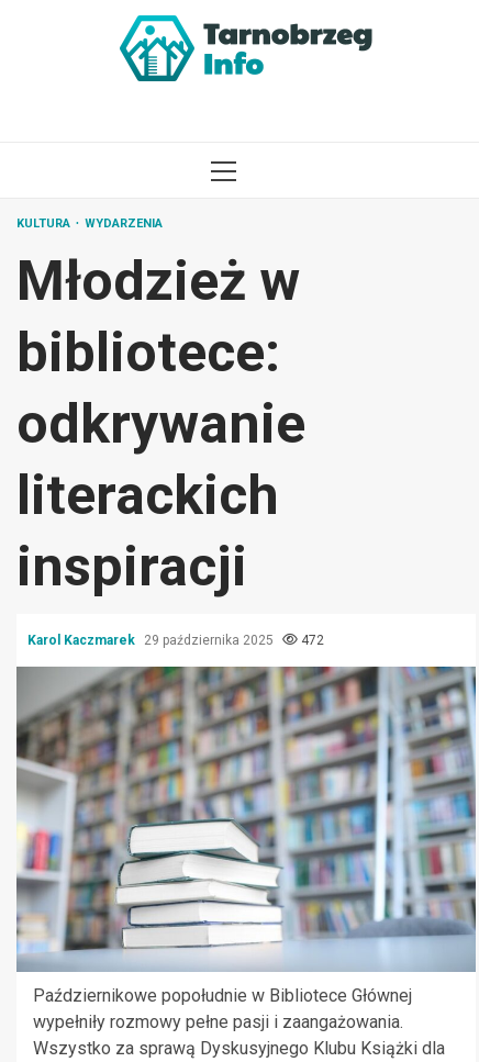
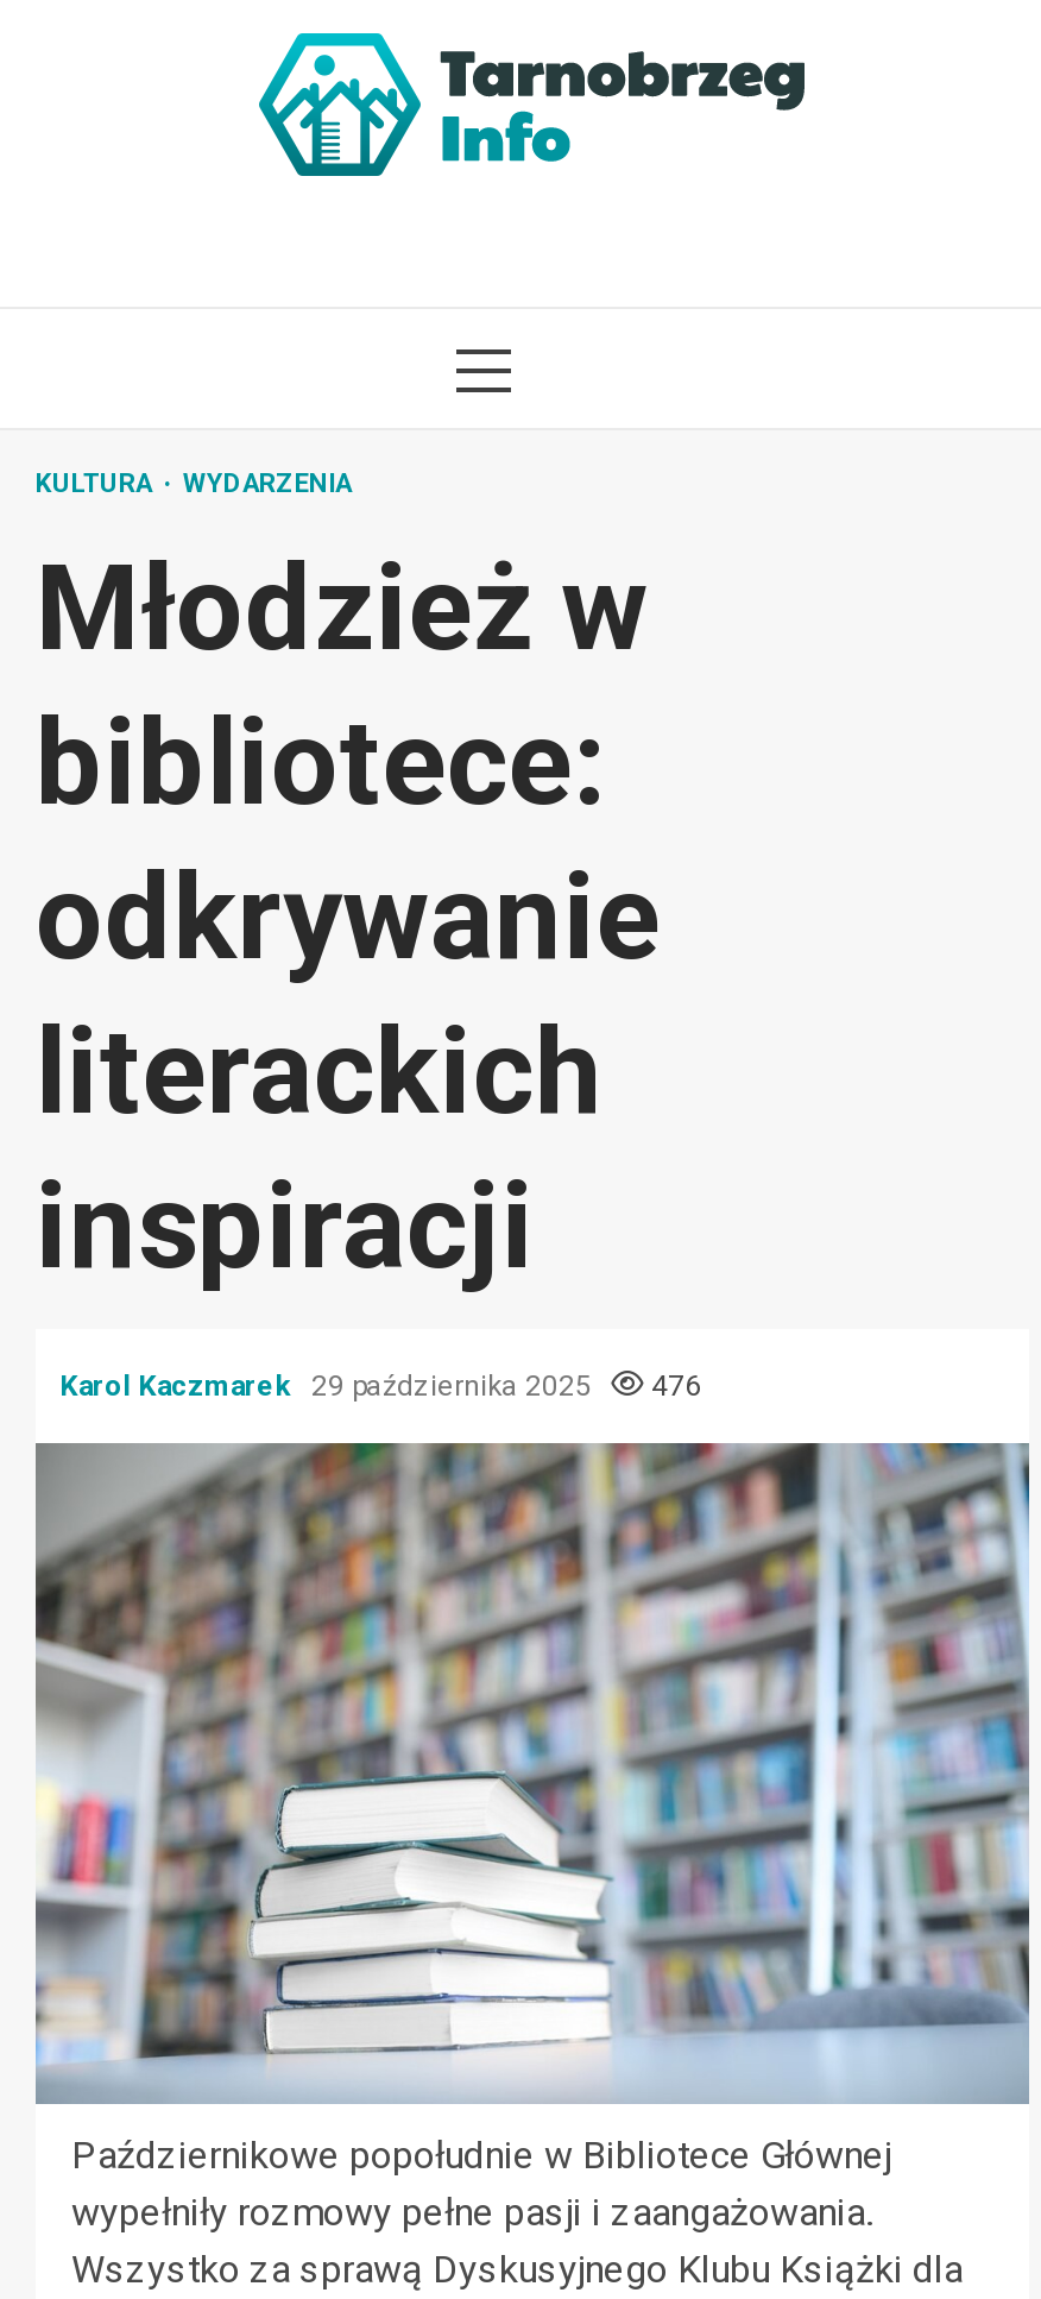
[27,633,324,648] Karol Kaczmarek 29 października 2025 472 -> [59,1369,701,1403] Karol Kaczmarek 29 października 2025 476

